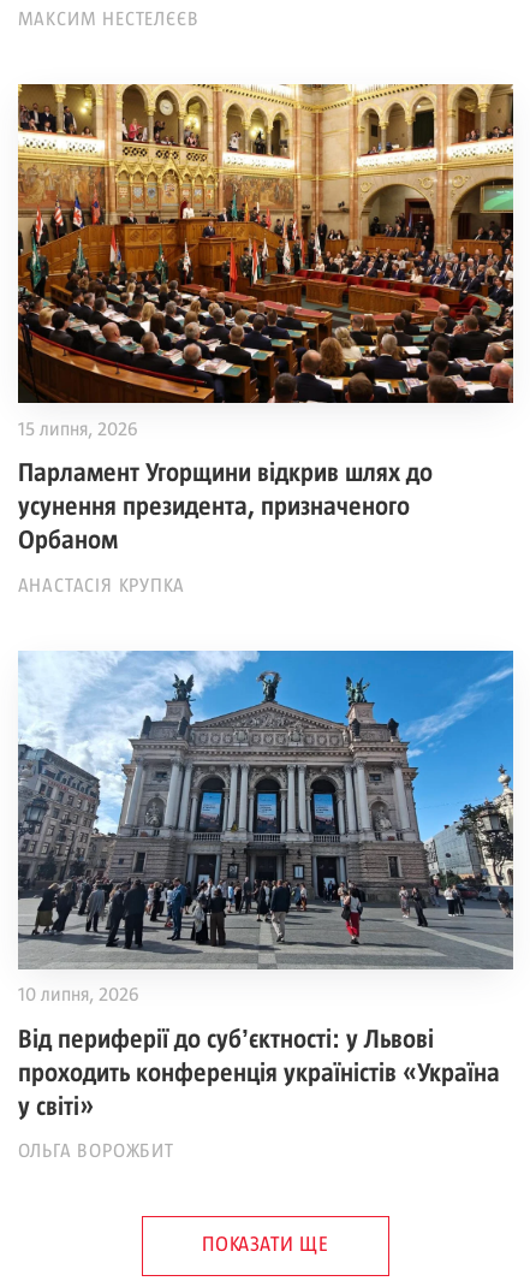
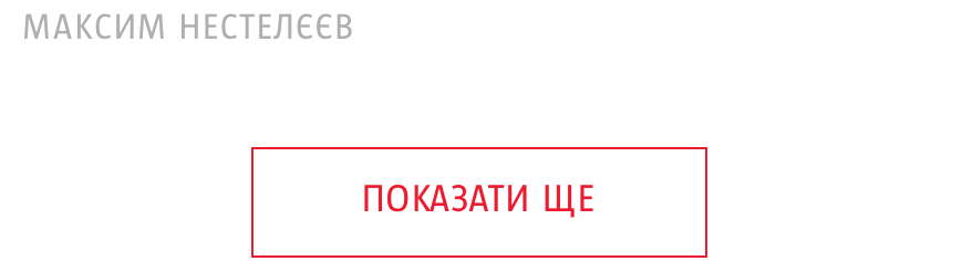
[17,83,514,596] [image] | 15 липня, 2026 | Парламент Угорщини відкрив шлях до | усунення президента, призначеного | Орбаном | АНАСТАСІЯ КРУПКА -> none
[17,650,514,1162] [image] | 10 липня, 2026 | Від периферії до субʼєктності: у Львові | проходить конференція україністів «Україна | у світі» | ОЛЬГА ВОРОЖБИТ -> none

